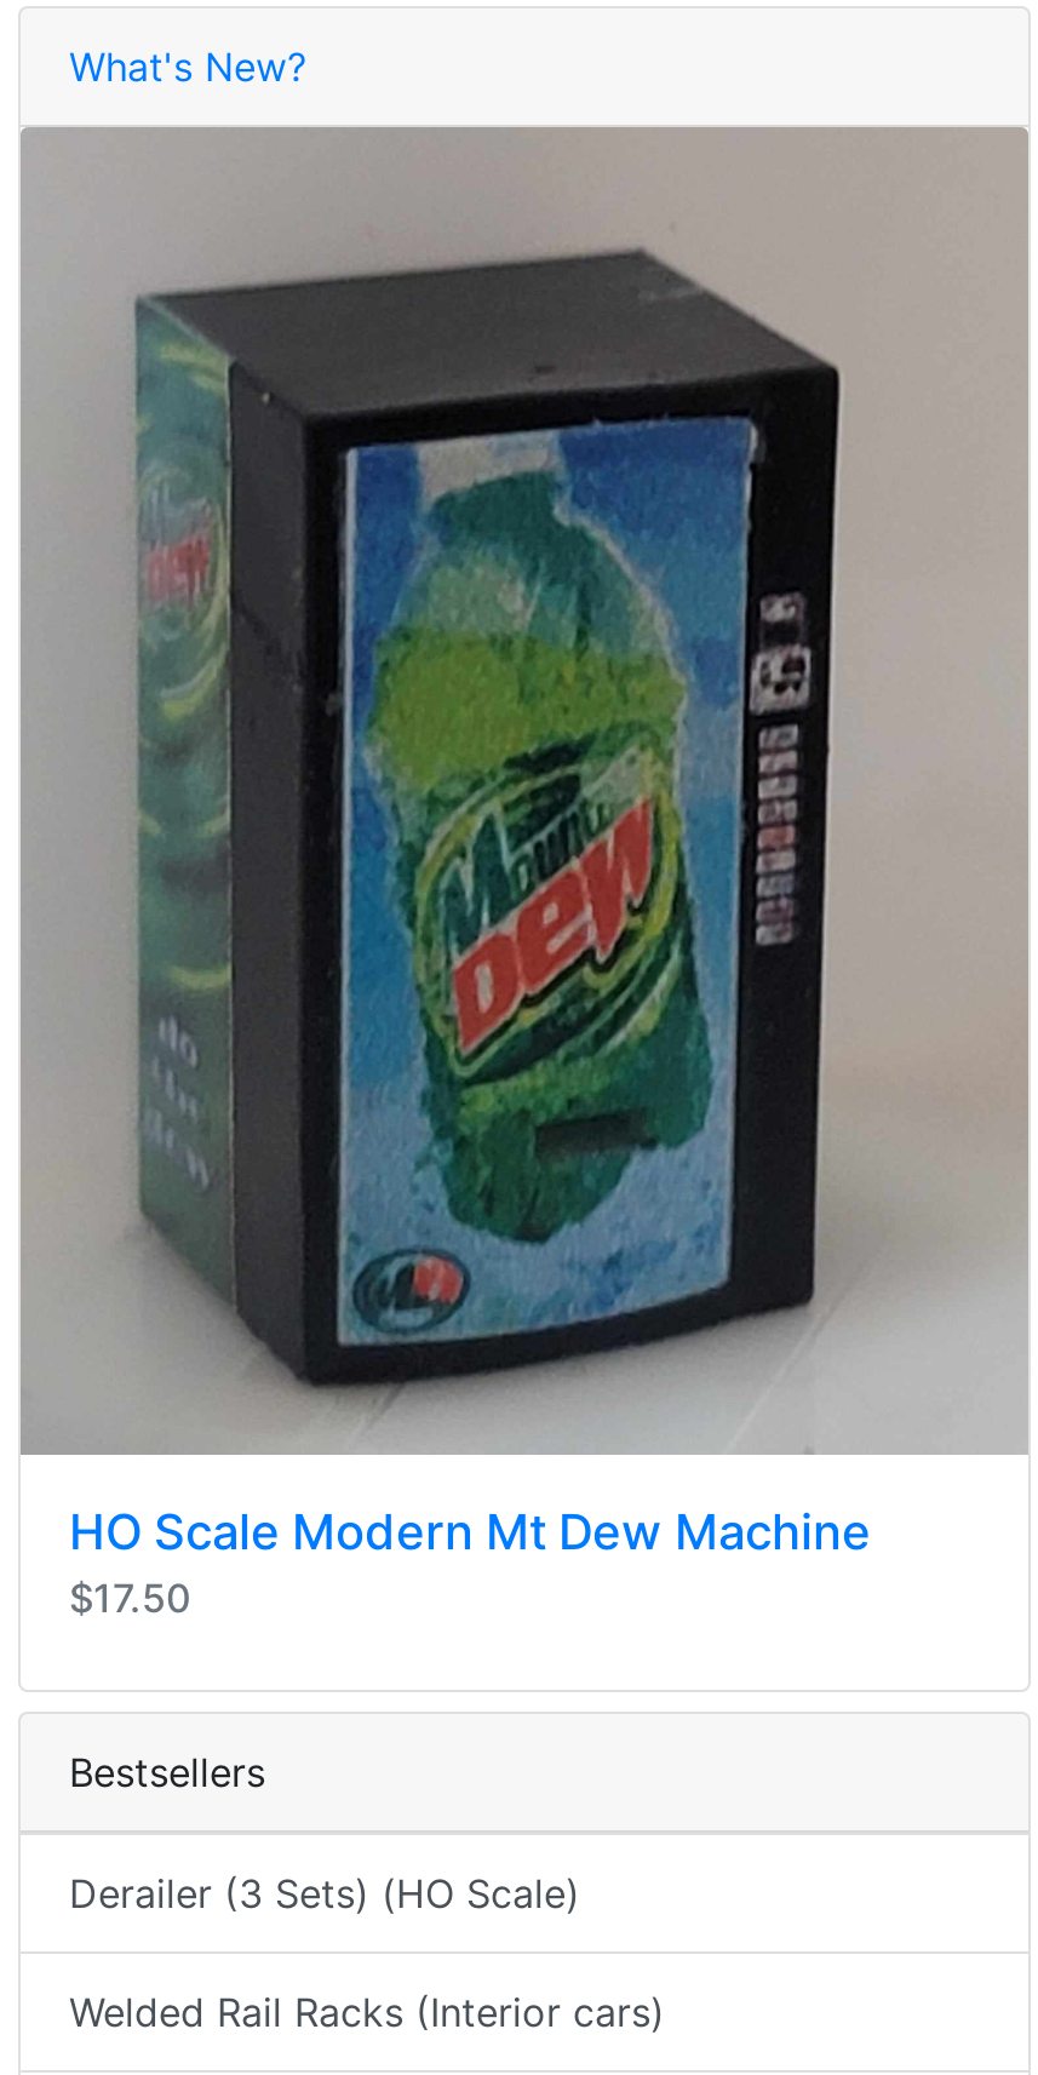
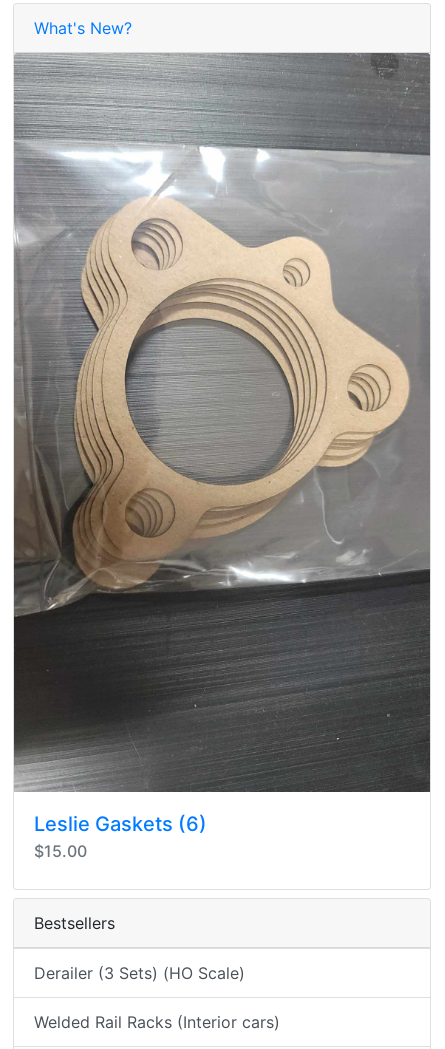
[23,130,1026,1621] [image] | HO Scale Modern Mt Dew Machine | $17.50 -> [14,53,430,861] [image] | Leslie Gaskets (6) | $15.00

